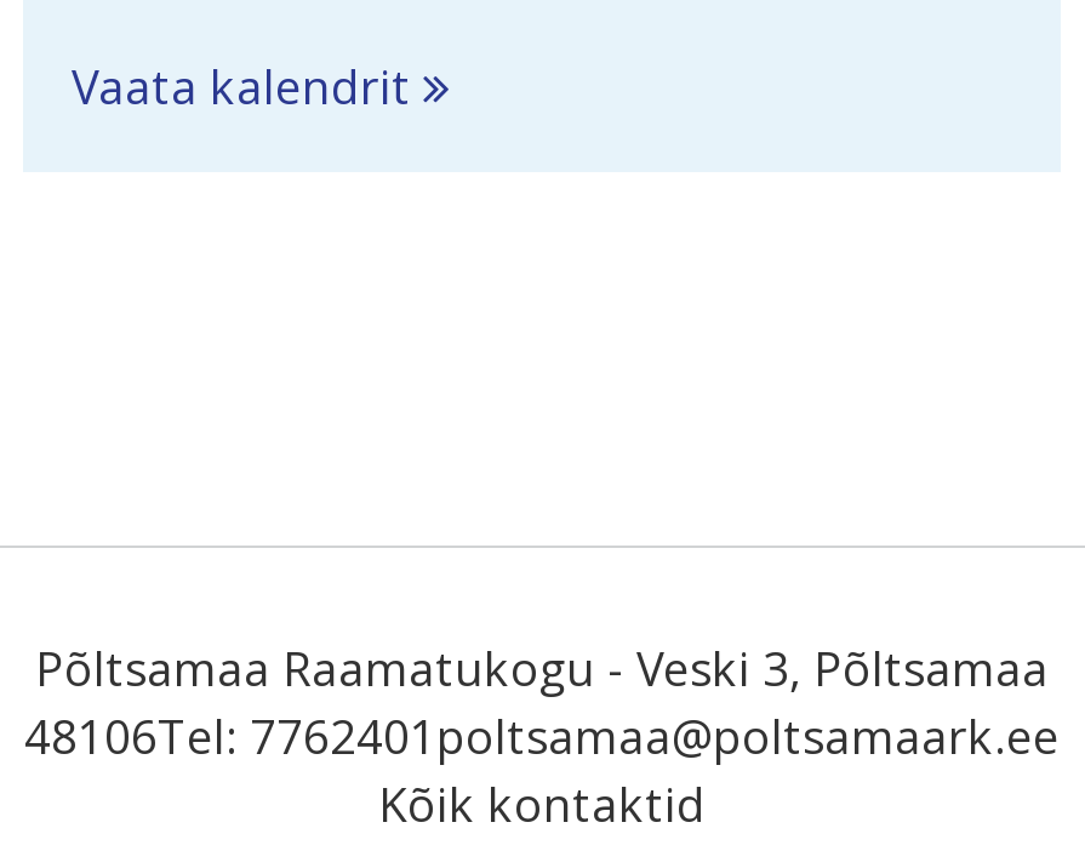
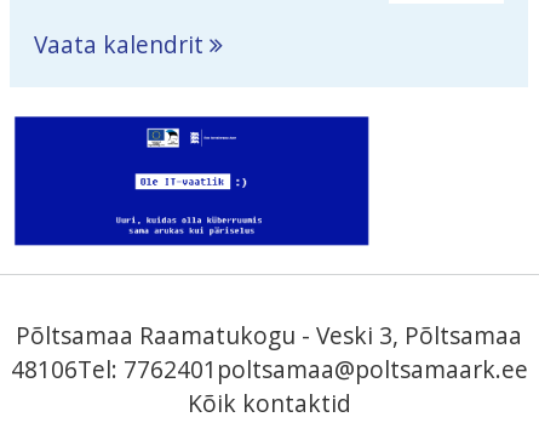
none -> [13,115,371,247] [image]

